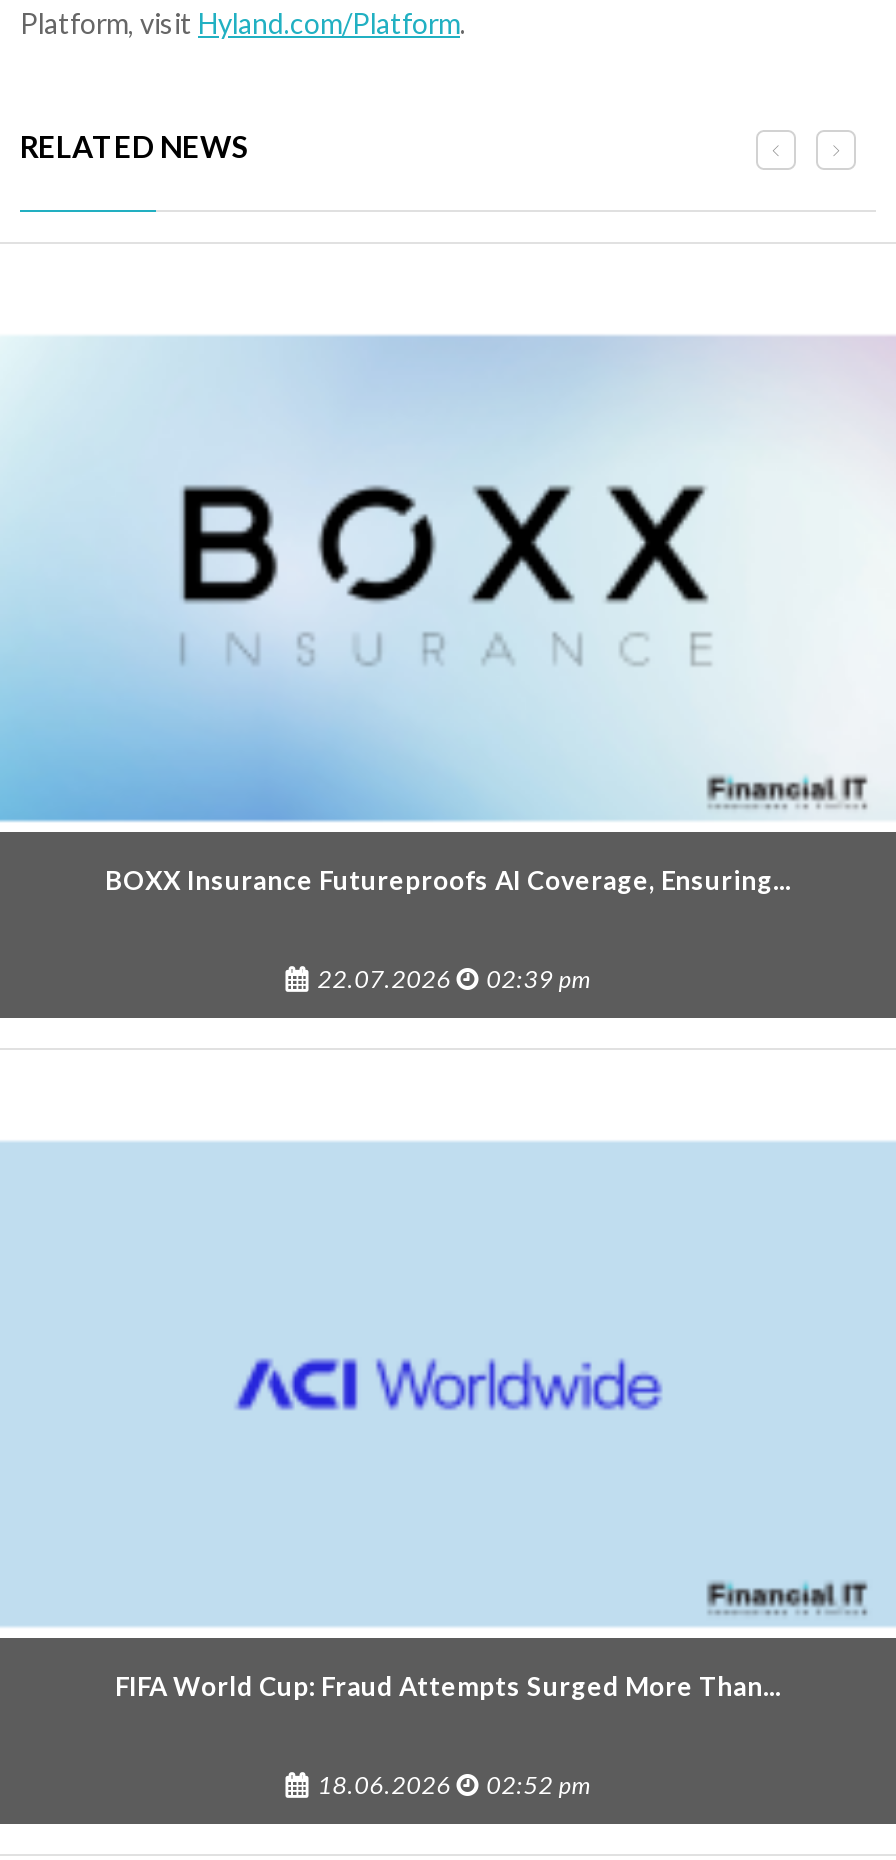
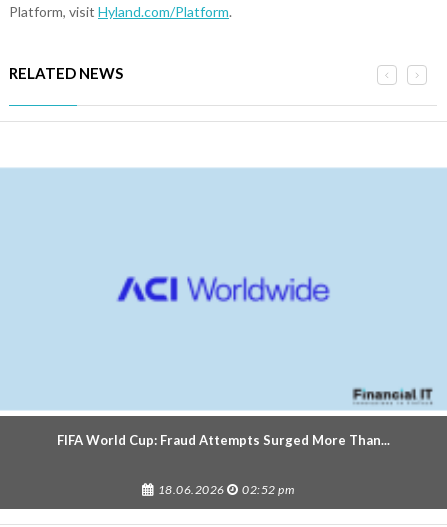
[6,342,890,994] [image] | BOXX Insurance Futureproofs AI Coverage, Ensuring... | 22.07.2026 | 02:39 pm -> none

